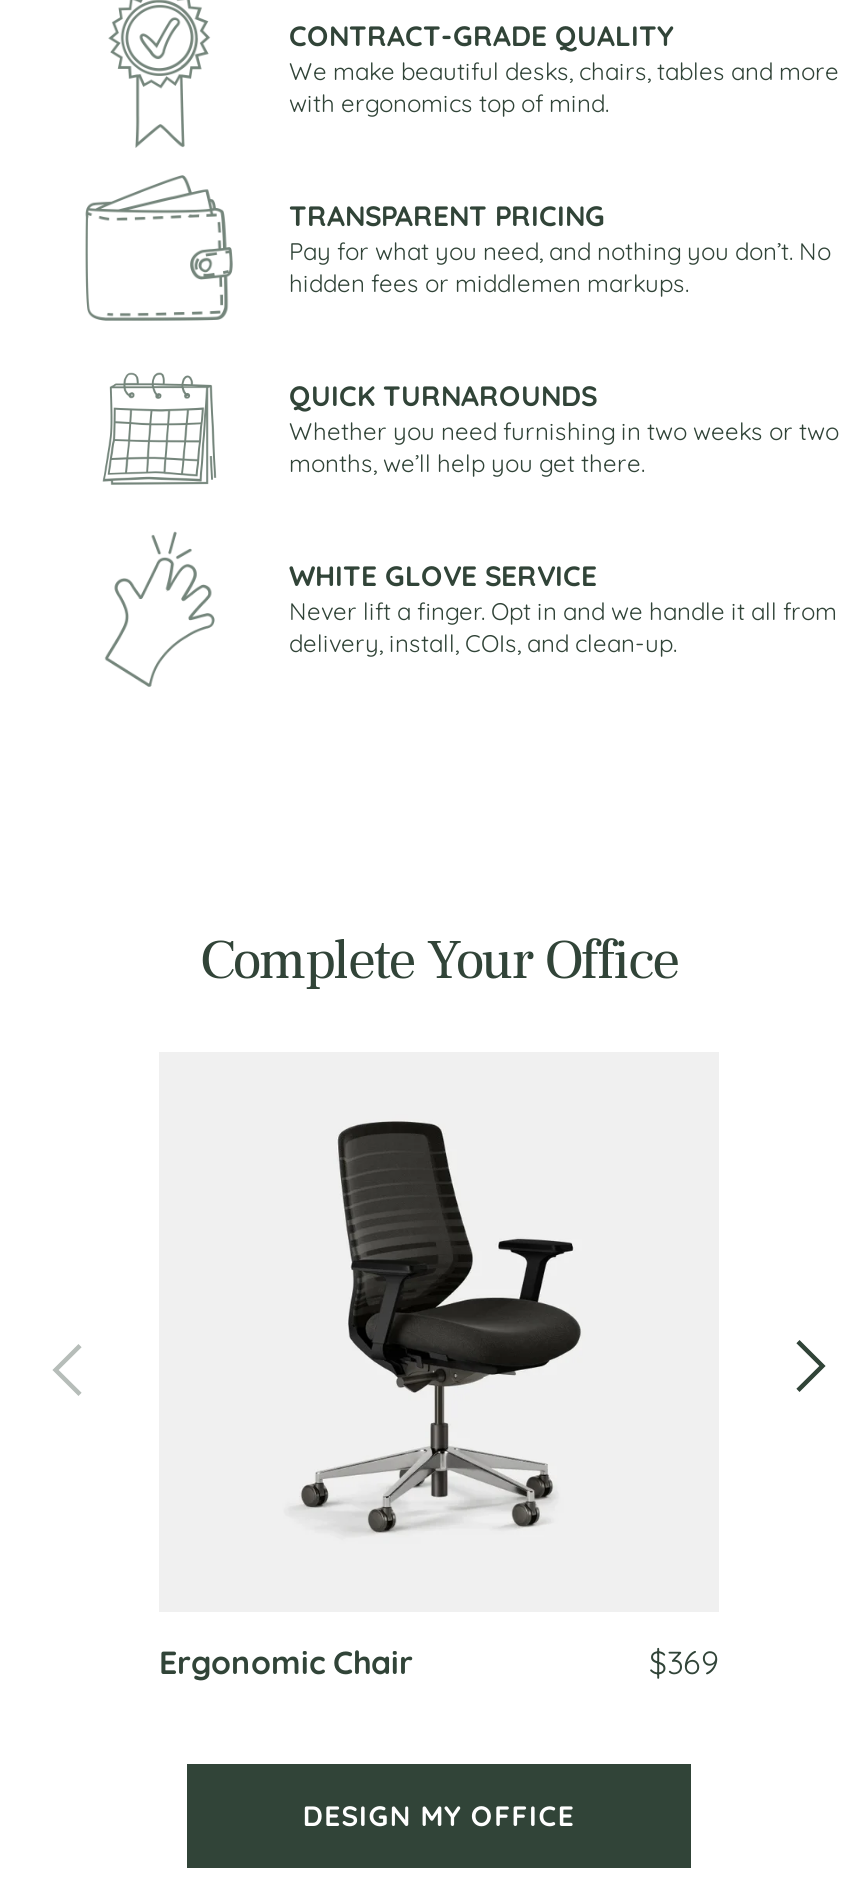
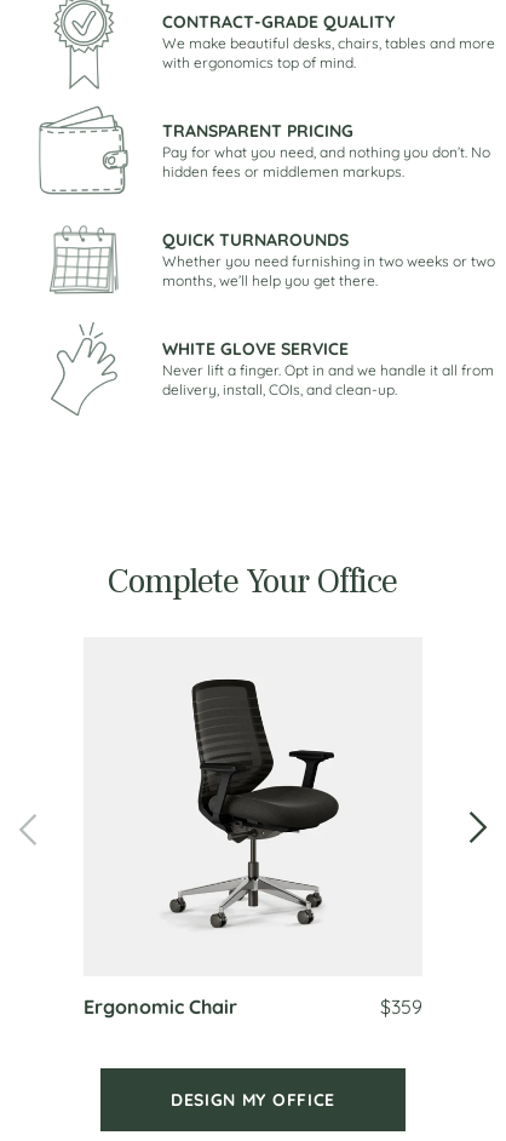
[649,1642,719,1682] $369 -> [380,995,422,1019] $359

